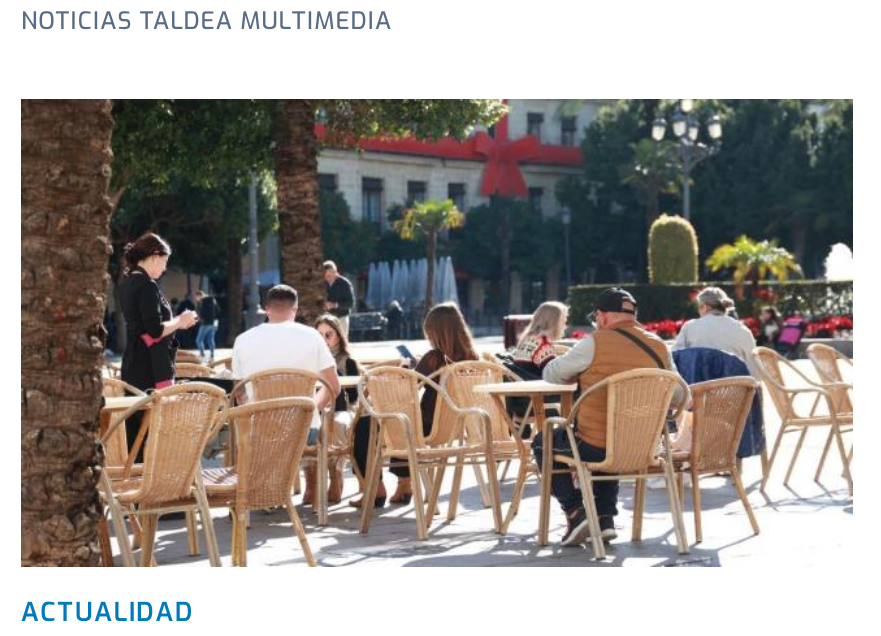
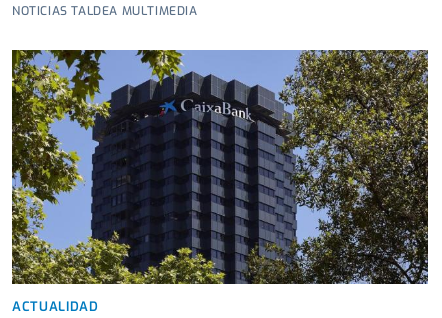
[19,96,855,568] [image] -> [11,49,429,285] [image]

